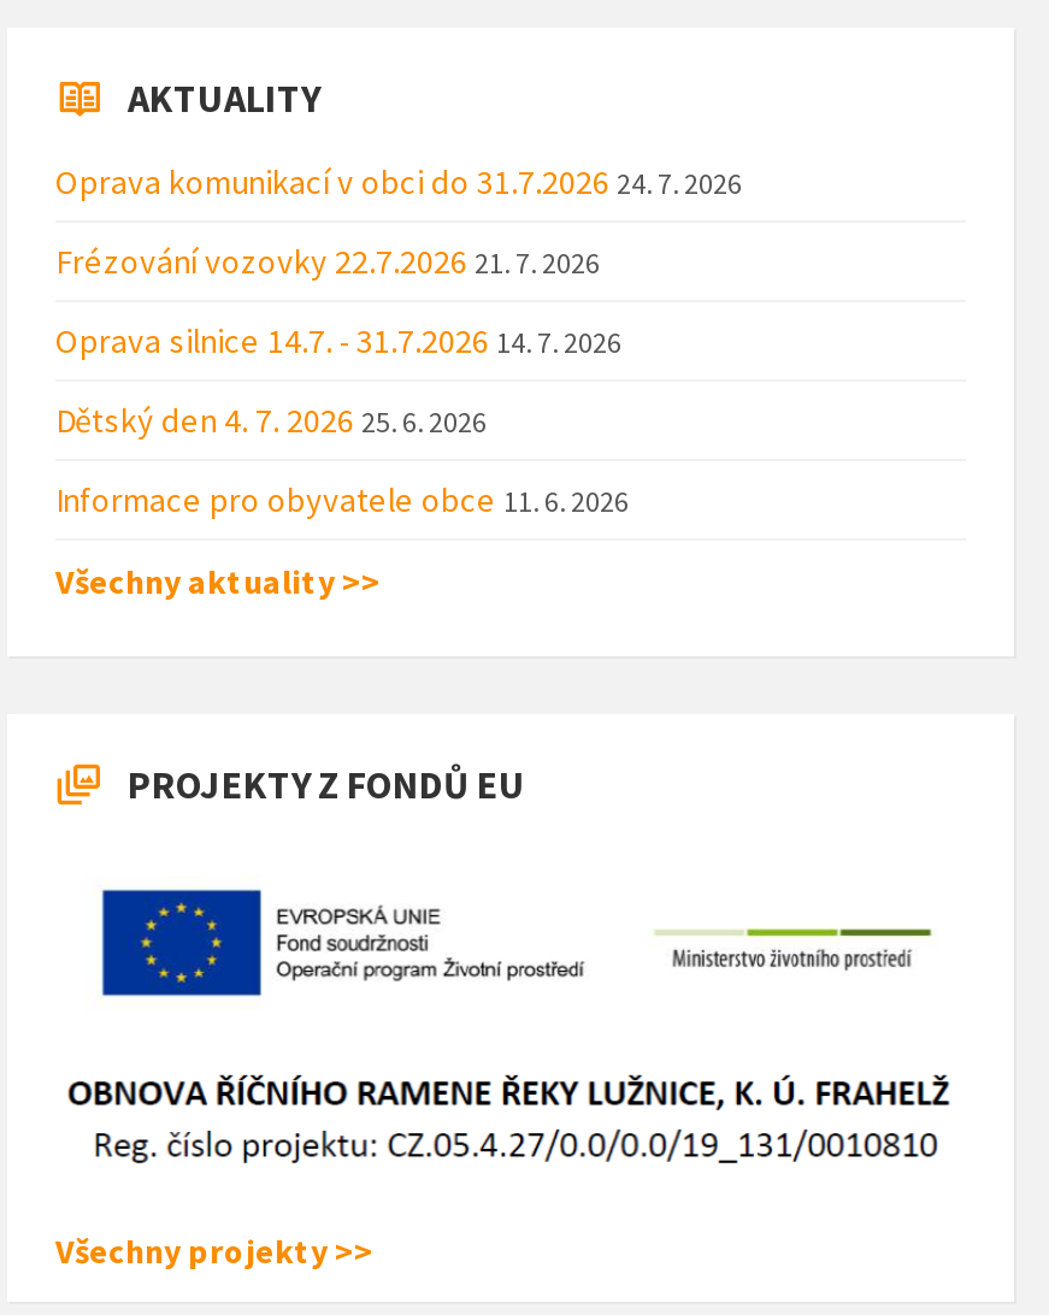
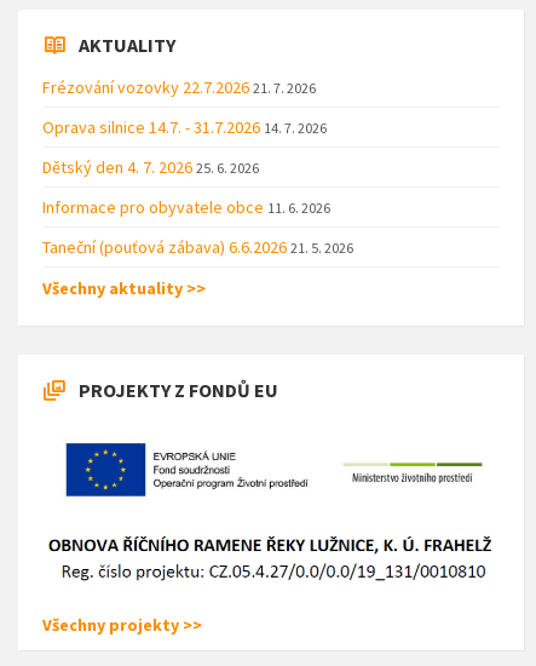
[55,160,742,203] Oprava komunikací v obci do 31.7.2026 24. 7. 2026 -> none
moved [55,239,629,521] -> [42,76,330,218]: Frézování vozovky 22.7.2026 21. 7. 2026 | Oprava silnice 14.7. - 31.7.2026 14. 7. 2026 | Dětský den 4. 7. 2026 25. 6. 2026 | Informace pro obyvatele obce 11. 6. 2026
none -> [42,236,353,258] Taneční (pouťová zábava) 6.6.2026 21. 5. 2026

